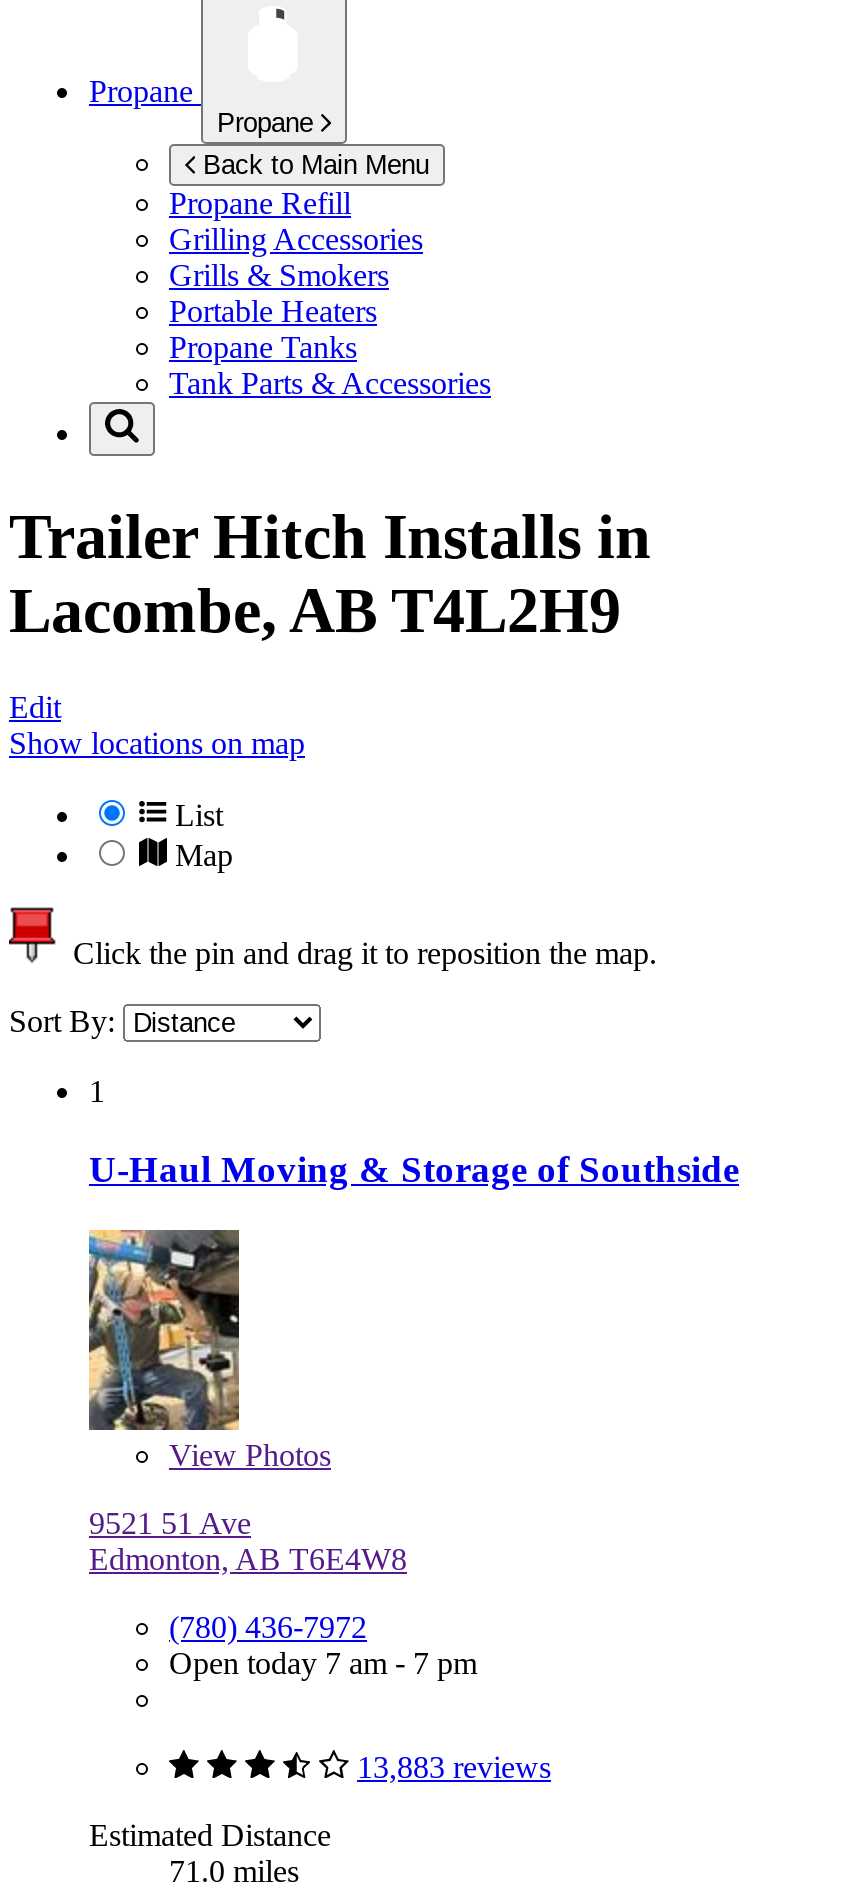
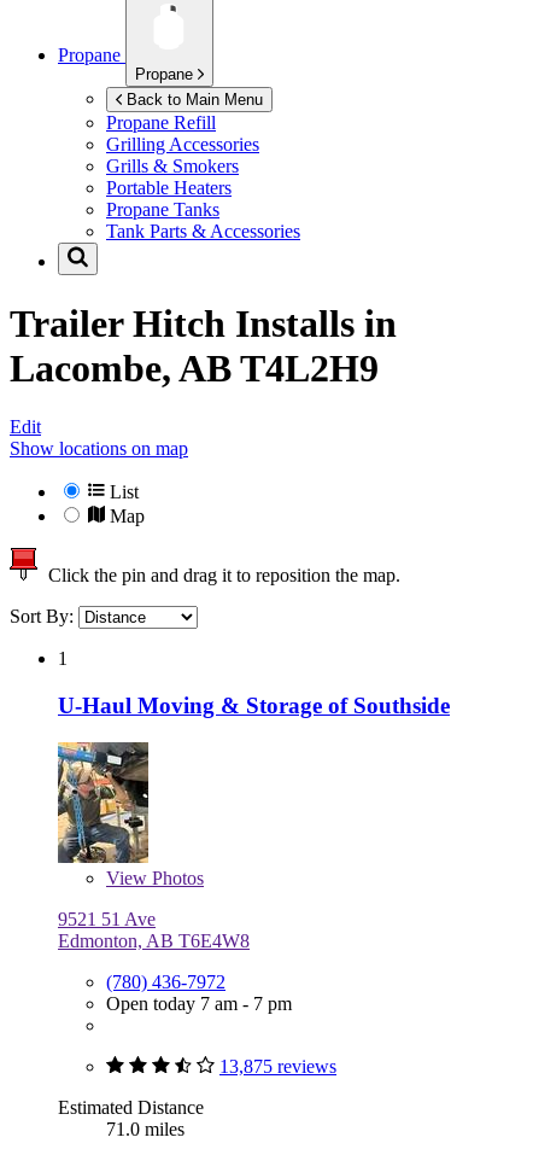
[357,1749,551,1783] 13,883 reviews -> [219,1055,336,1076] 13,875 reviews

